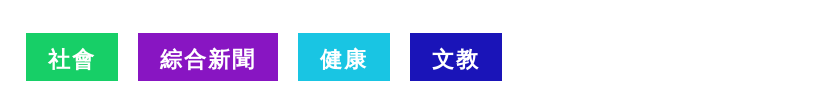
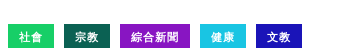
none -> [75,31,99,43] 宗教

